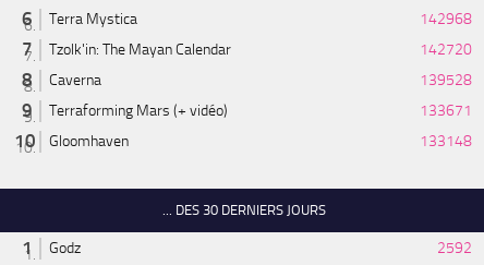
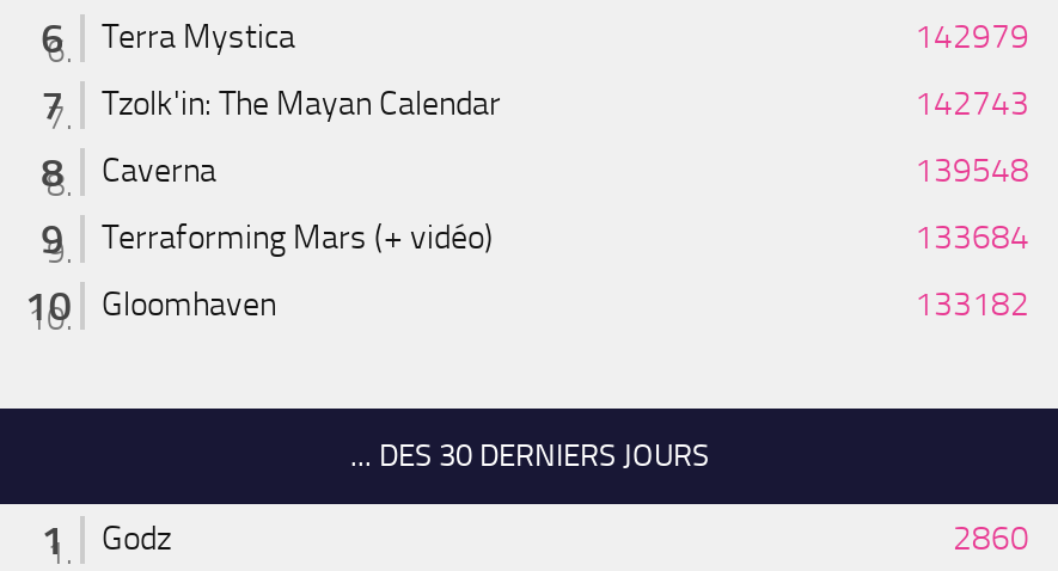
[420,9,472,28] 142968 -> [915,18,1029,59] 142979
[420,40,472,58] 142720 -> [915,85,1029,125] 142743
[420,70,472,89] 139528 -> [915,152,1029,192] 139548
[420,101,472,119] 133671 -> [915,219,1029,259] 133684
[420,131,472,150] 133148 -> [915,285,1029,326] 133182
[437,238,472,257] 2592 -> [953,520,1029,560] 2860

